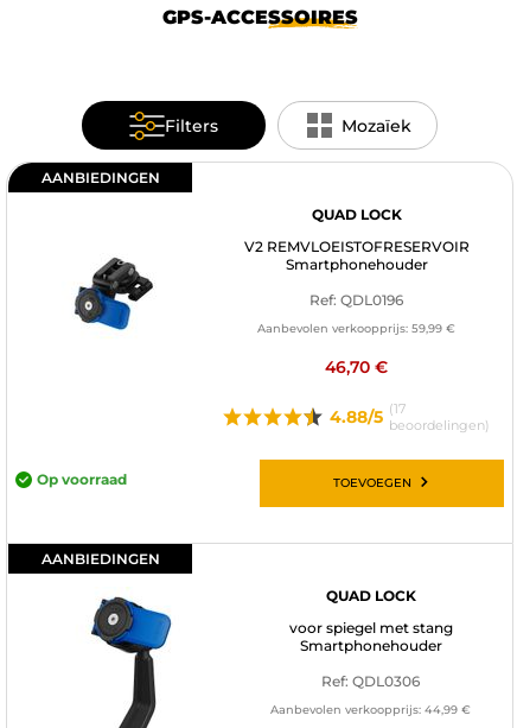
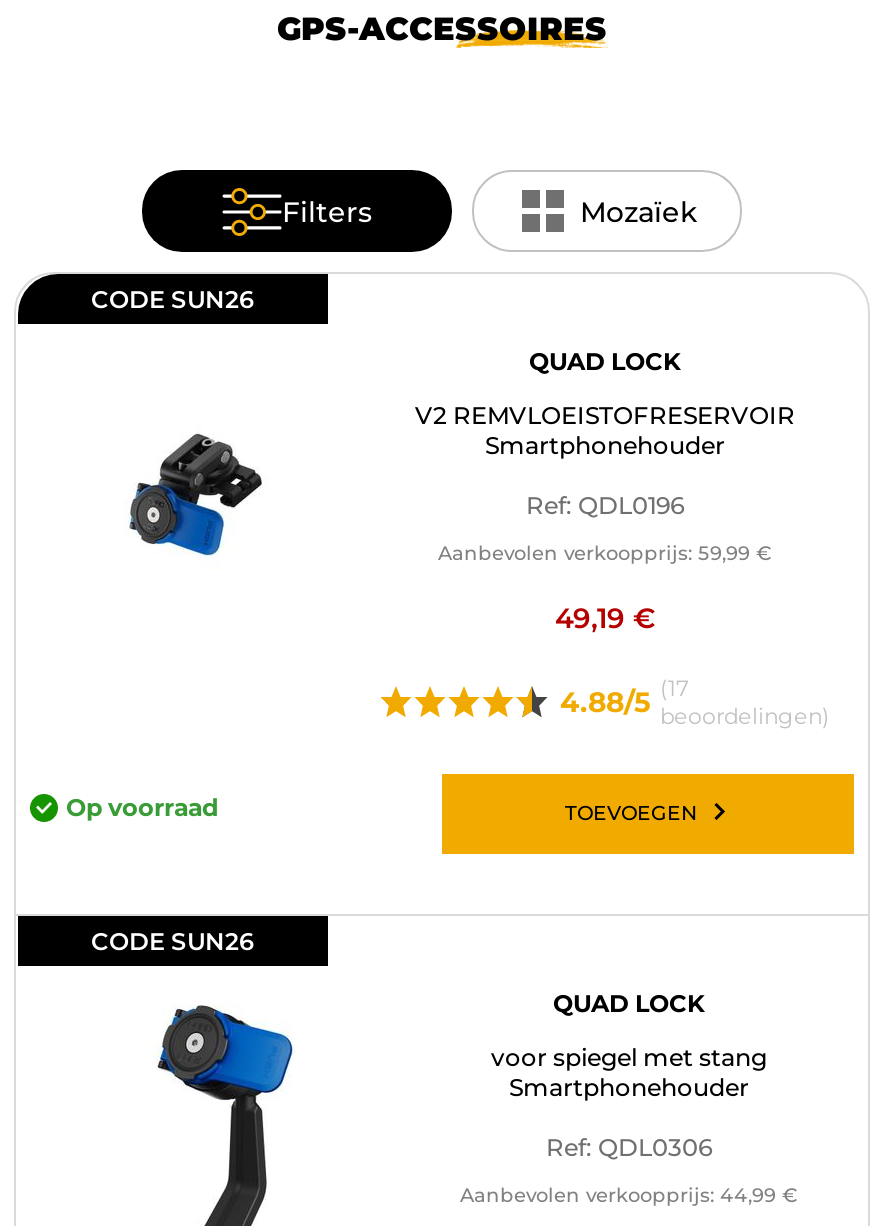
[41,169,159,186] AANBIEDINGEN -> [91,284,255,314] CODE SUN26
[325,357,388,376] 46,70 € -> [555,601,655,633] 49,19 €
[41,550,159,568] AANBIEDINGEN -> [91,926,255,956] CODE SUN26

